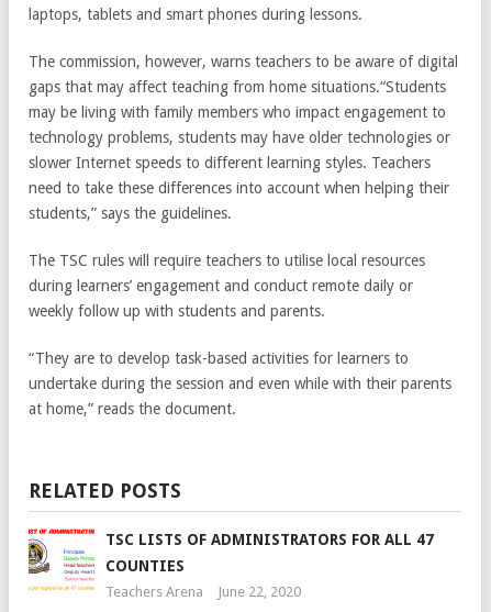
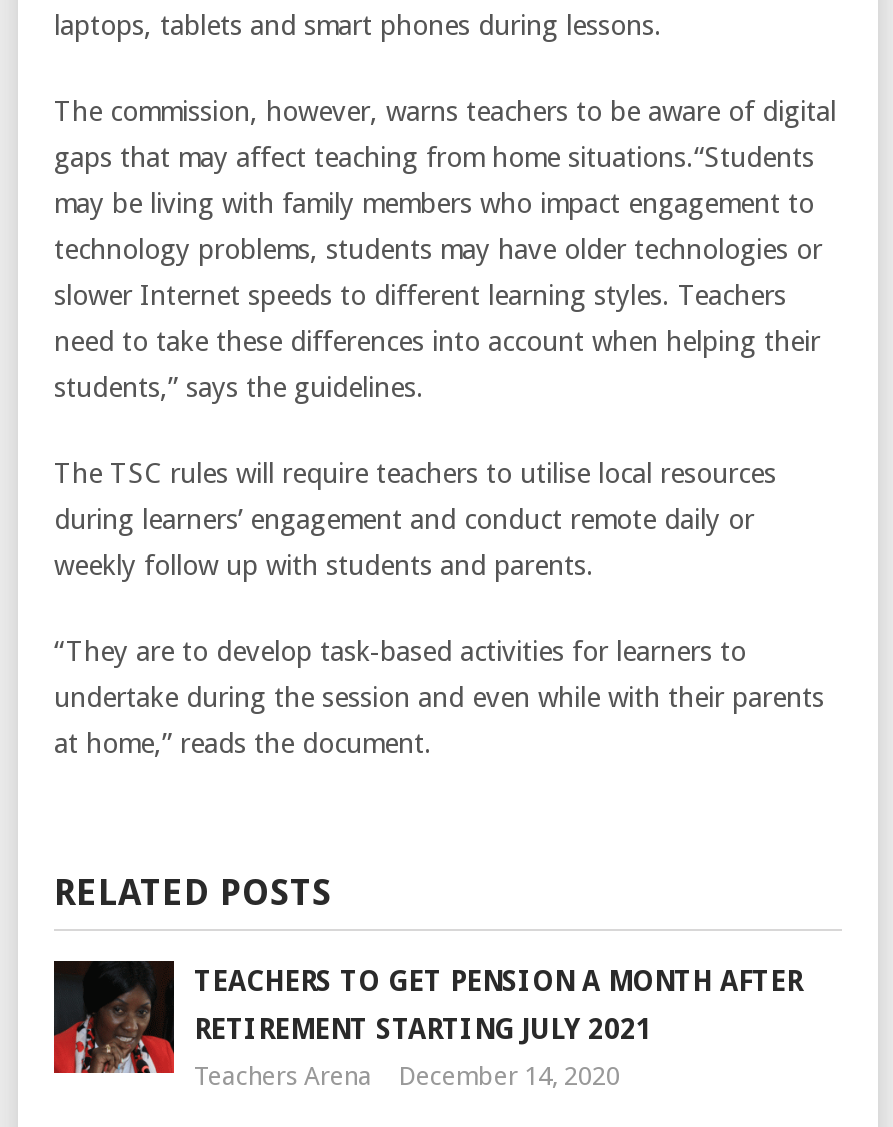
[27,528,434,591] [image] | TSC LISTS OF ADMINISTRATORS FOR ALL 47 -> [52,959,802,1075] [image] | TEACHERS TO GET PENSION A MONTH AFTER
[105,557,185,575] COUNTIES -> [194,1013,652,1045] RETIREMENT STARTING JULY 2021
[105,583,301,600] Teachers Arena June 22, 2020 -> [194,1061,620,1091] Teachers Arena December 14, 2020

